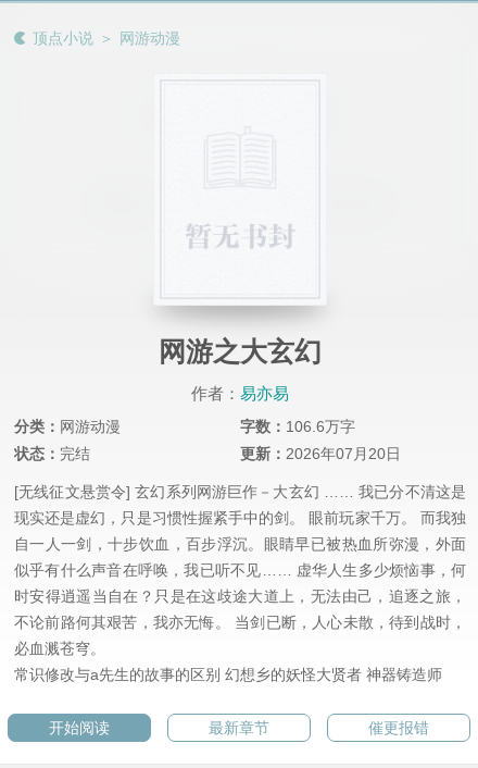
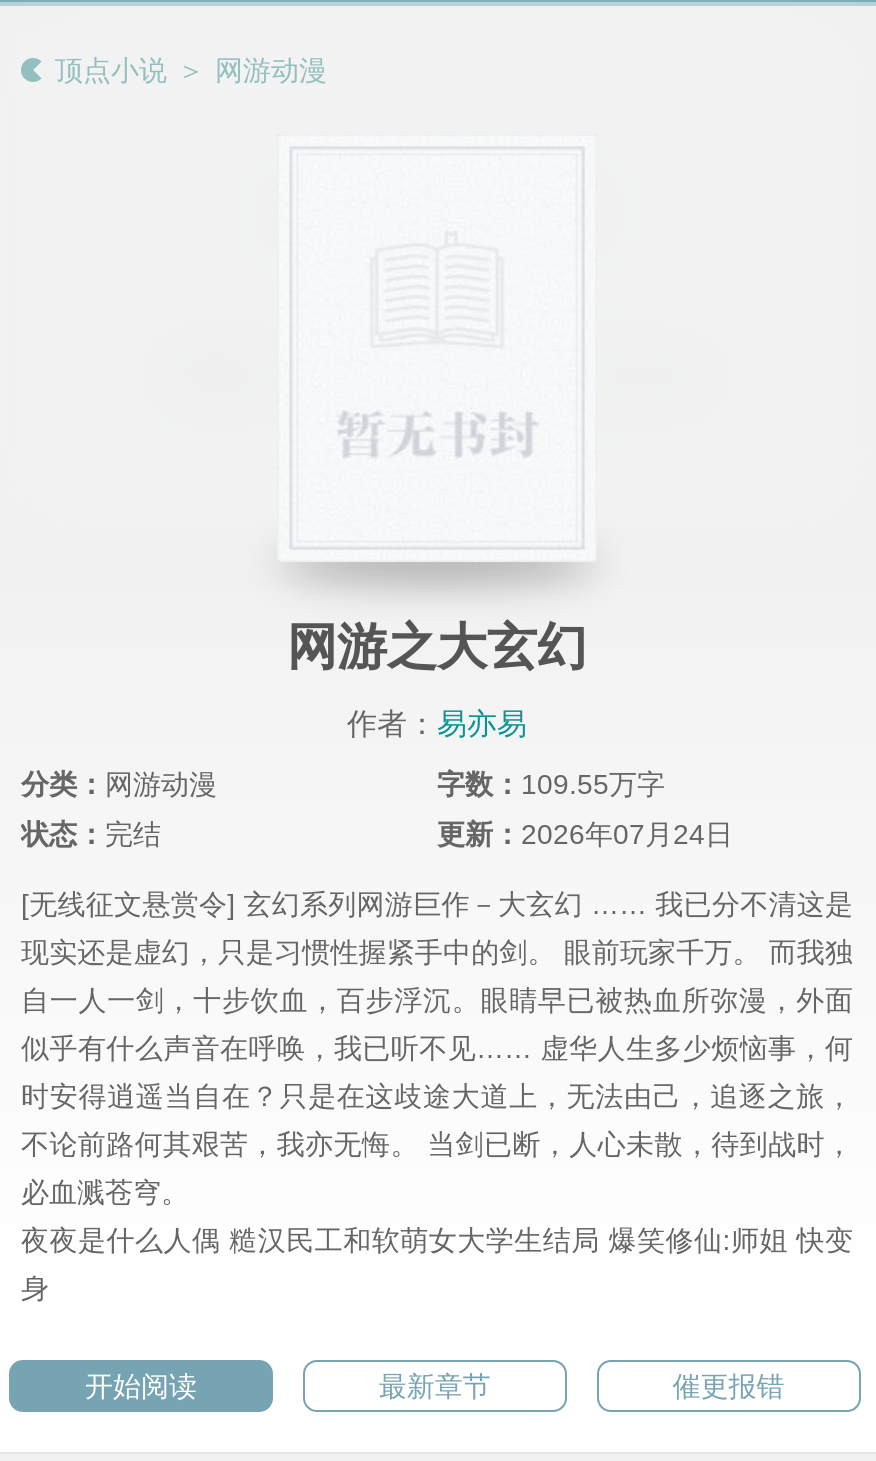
[240,418,355,436] 字数：106.6万字 -> [437,769,665,801] 字数：109.55万字
[240,445,401,463] 更新：2026年07月20日 -> [437,819,733,851] 更新：2026年07月24日
[14,666,442,684] 常识修改与a先生的故事的区别 幻想乡的妖怪大贤者 神器铸造师 -> [21,1225,853,1305] 夜夜是什么人偶 糙汉民工和软萌女大学生结局 爆笑修仙:师姐 快变 | 身

